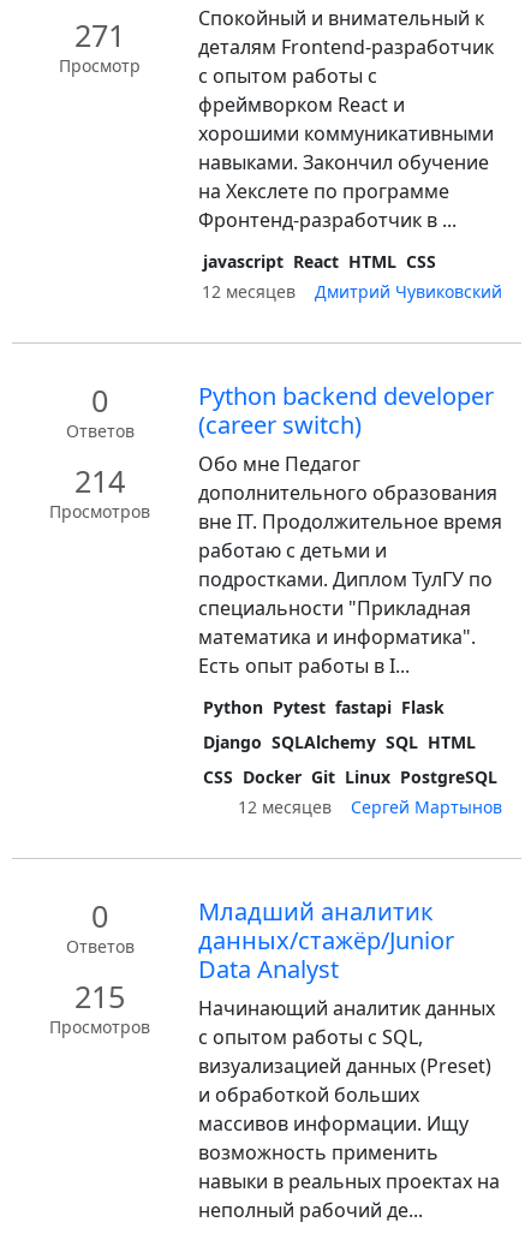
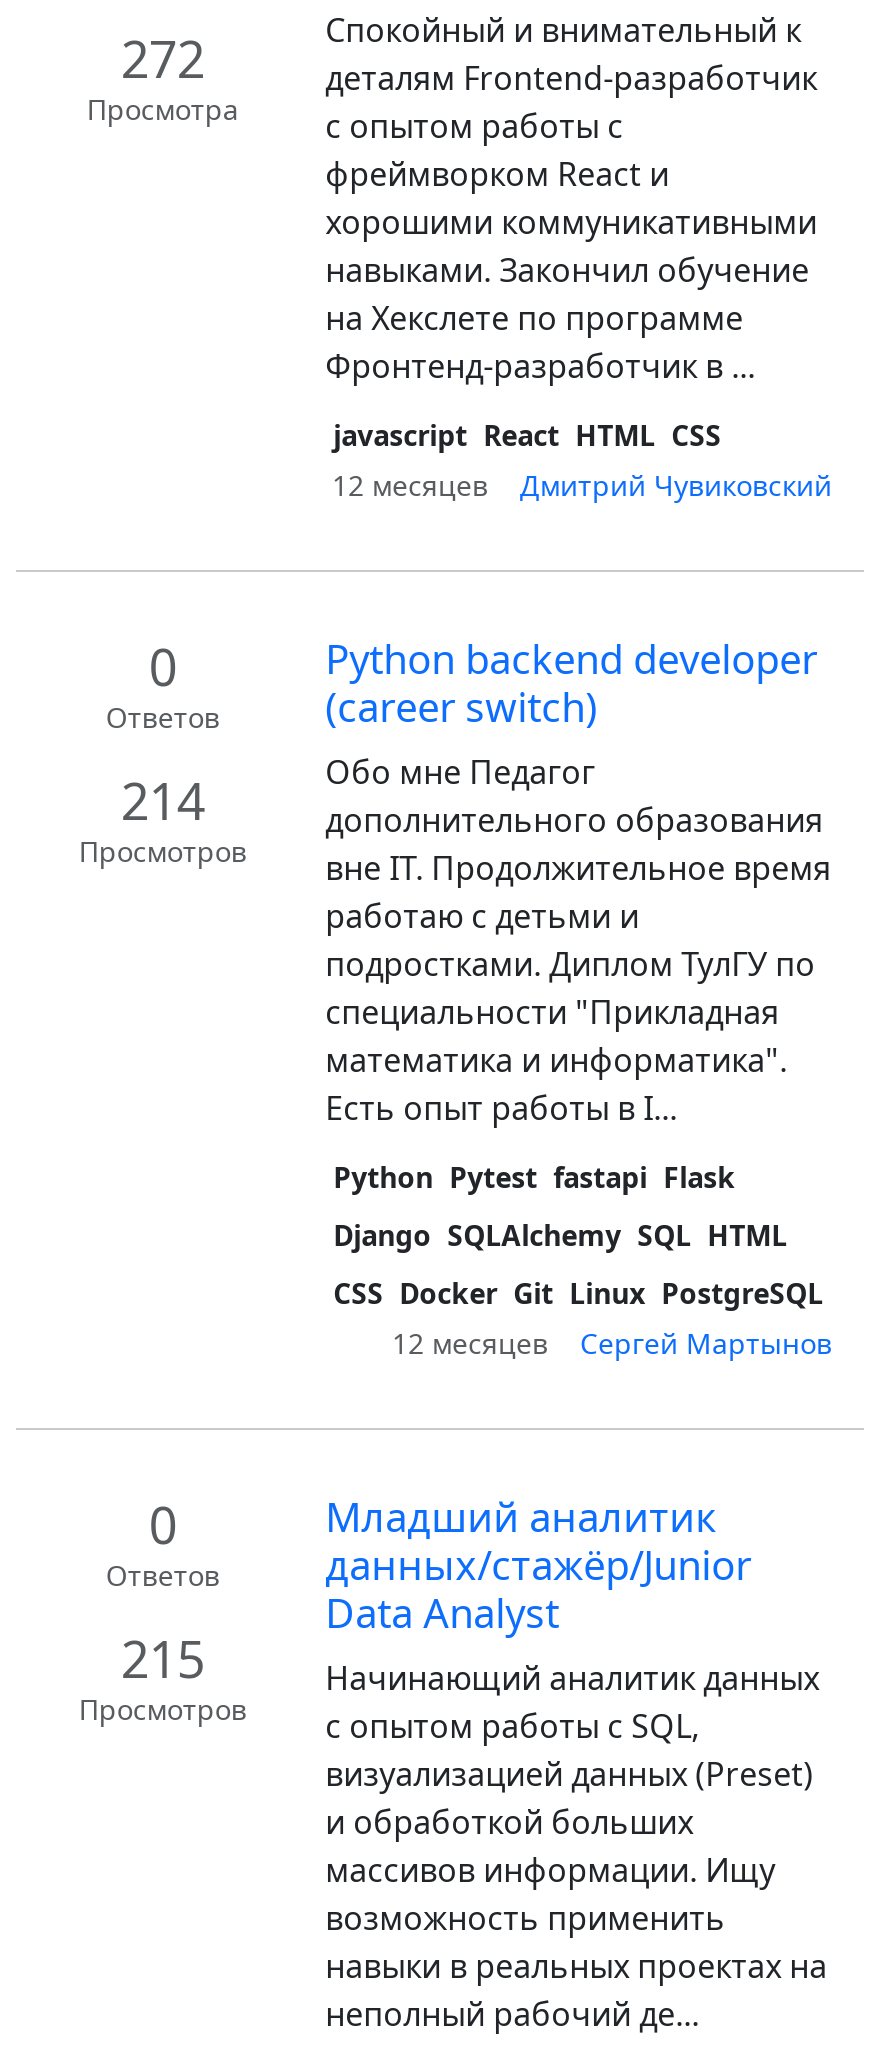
[59,14,141,77] 271 | Просмотр -> [87,24,239,128] 272 | Просмотра

